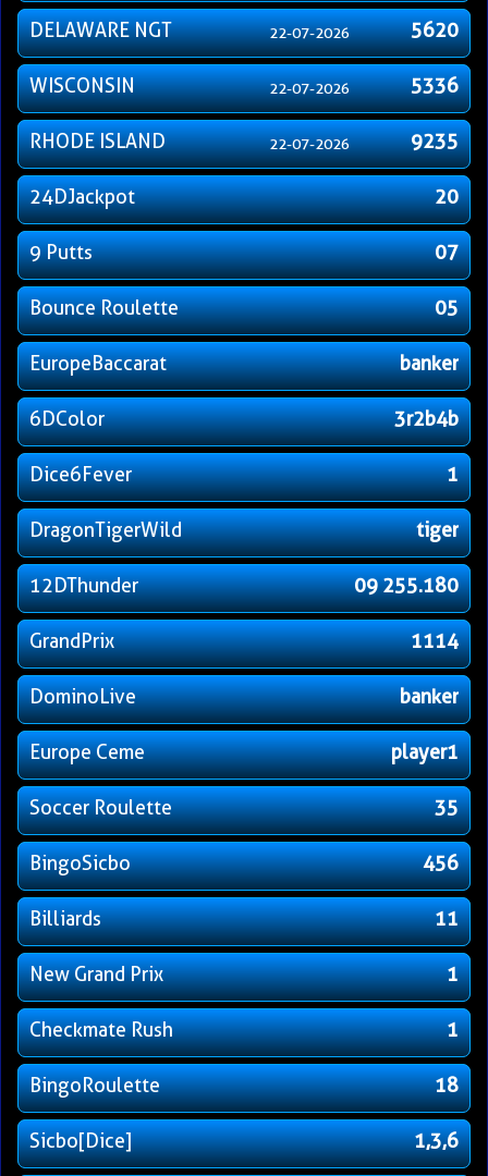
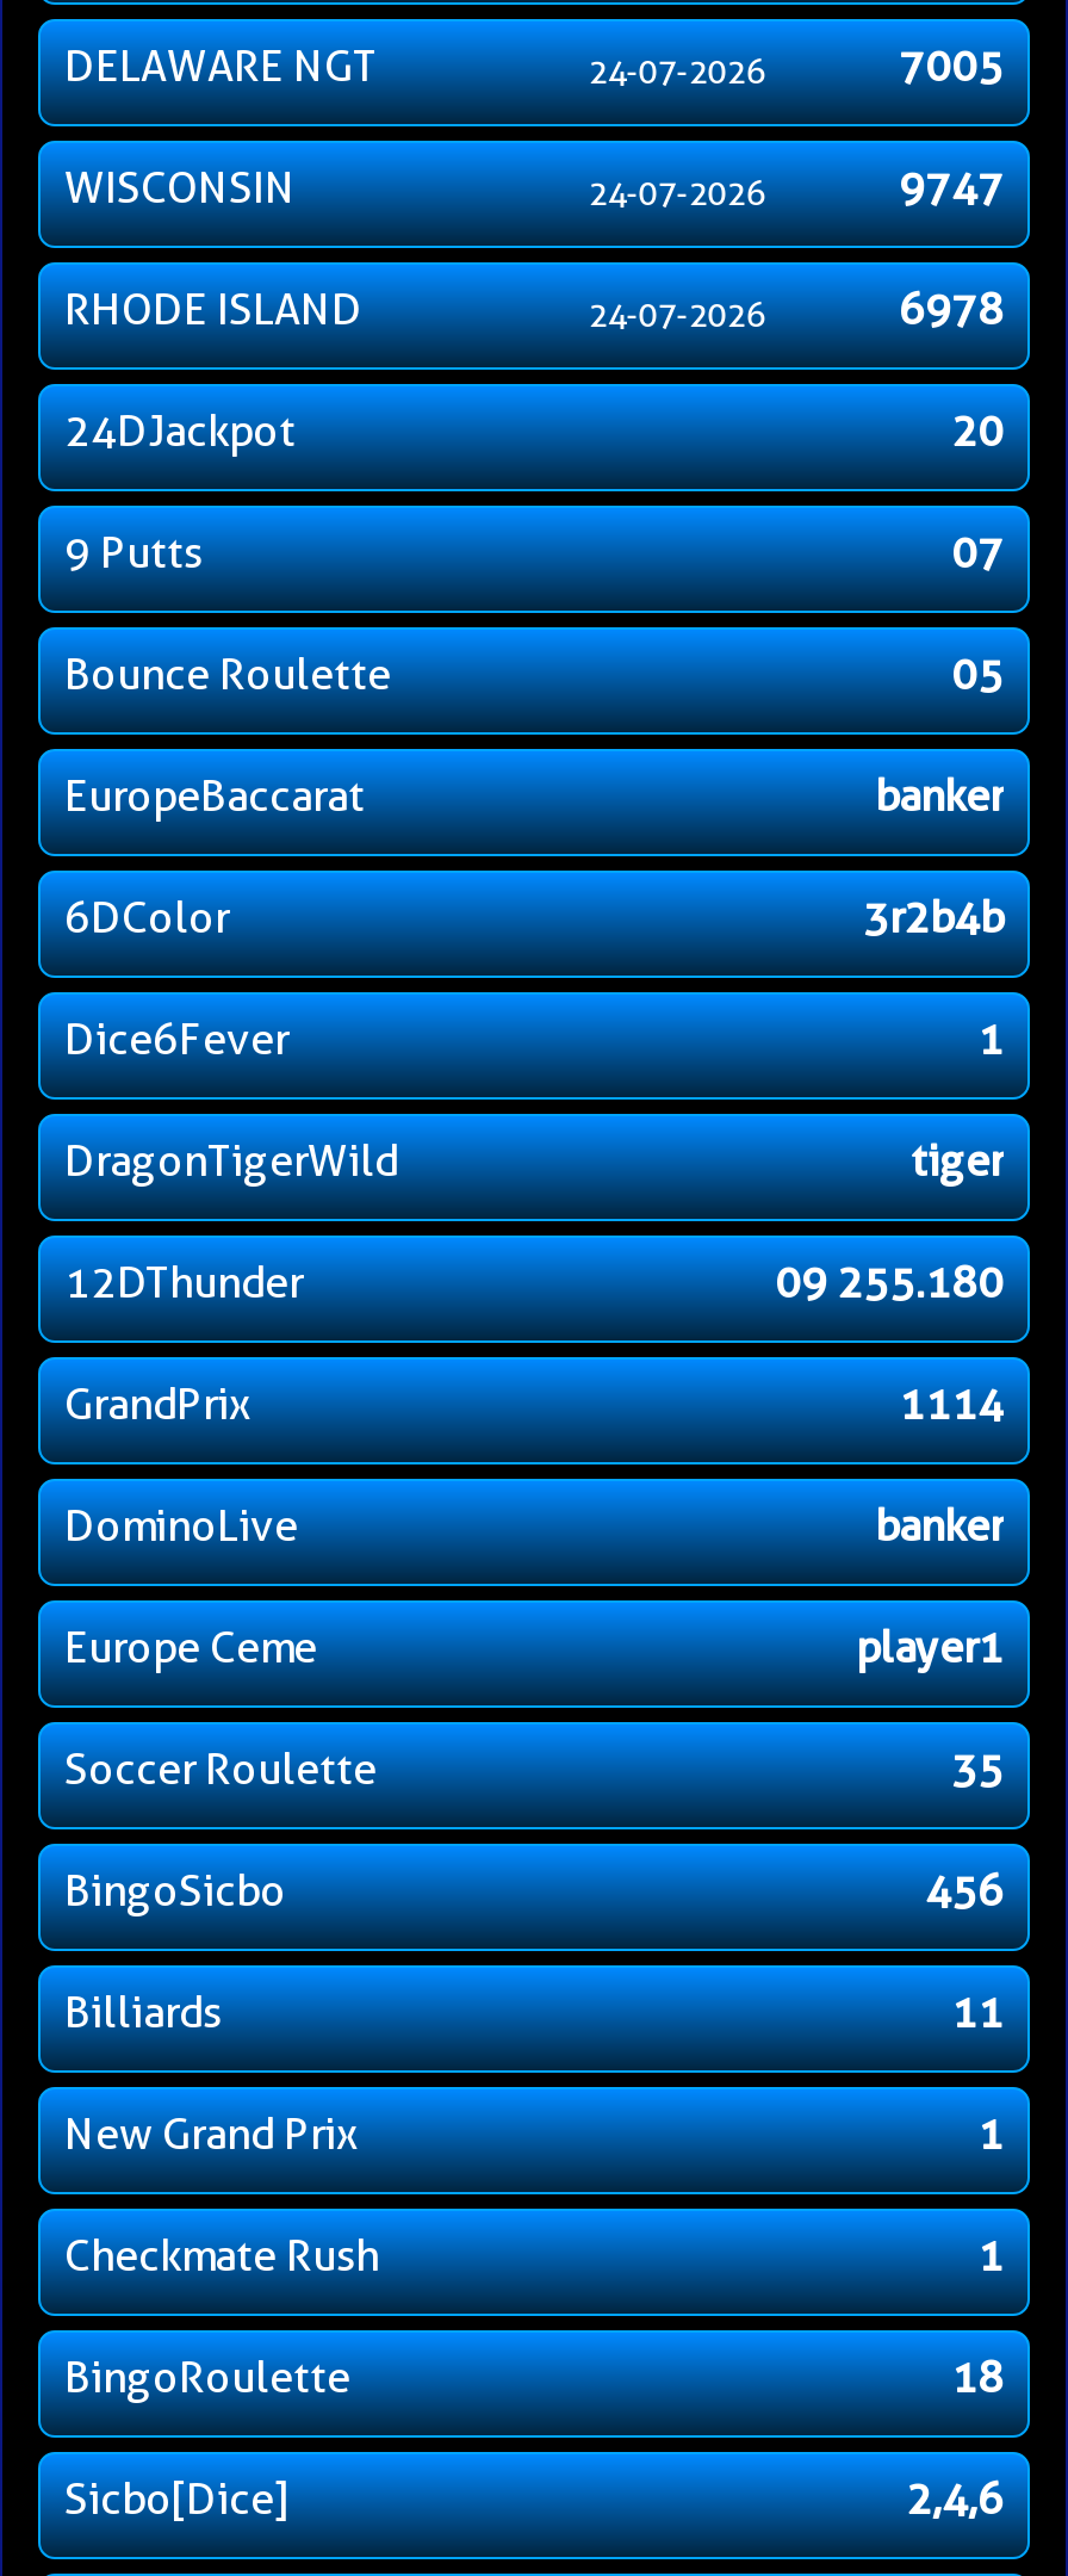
[269,24,349,42] 22-07-2026 -> [588,53,765,92] 24-07-2026
[411,19,459,42] 5620 -> [899,42,1004,92] 7005
[269,80,349,97] 22-07-2026 -> [588,175,765,213] 24-07-2026
[411,74,459,97] 5336 -> [899,163,1004,213] 9747
[269,135,349,153] 22-07-2026 -> [588,297,765,335] 24-07-2026
[411,130,459,153] 9235 -> [899,285,1004,335] 6978
[414,1130,459,1152] 1,3,6 -> [906,2474,1004,2524] 2,4,6

